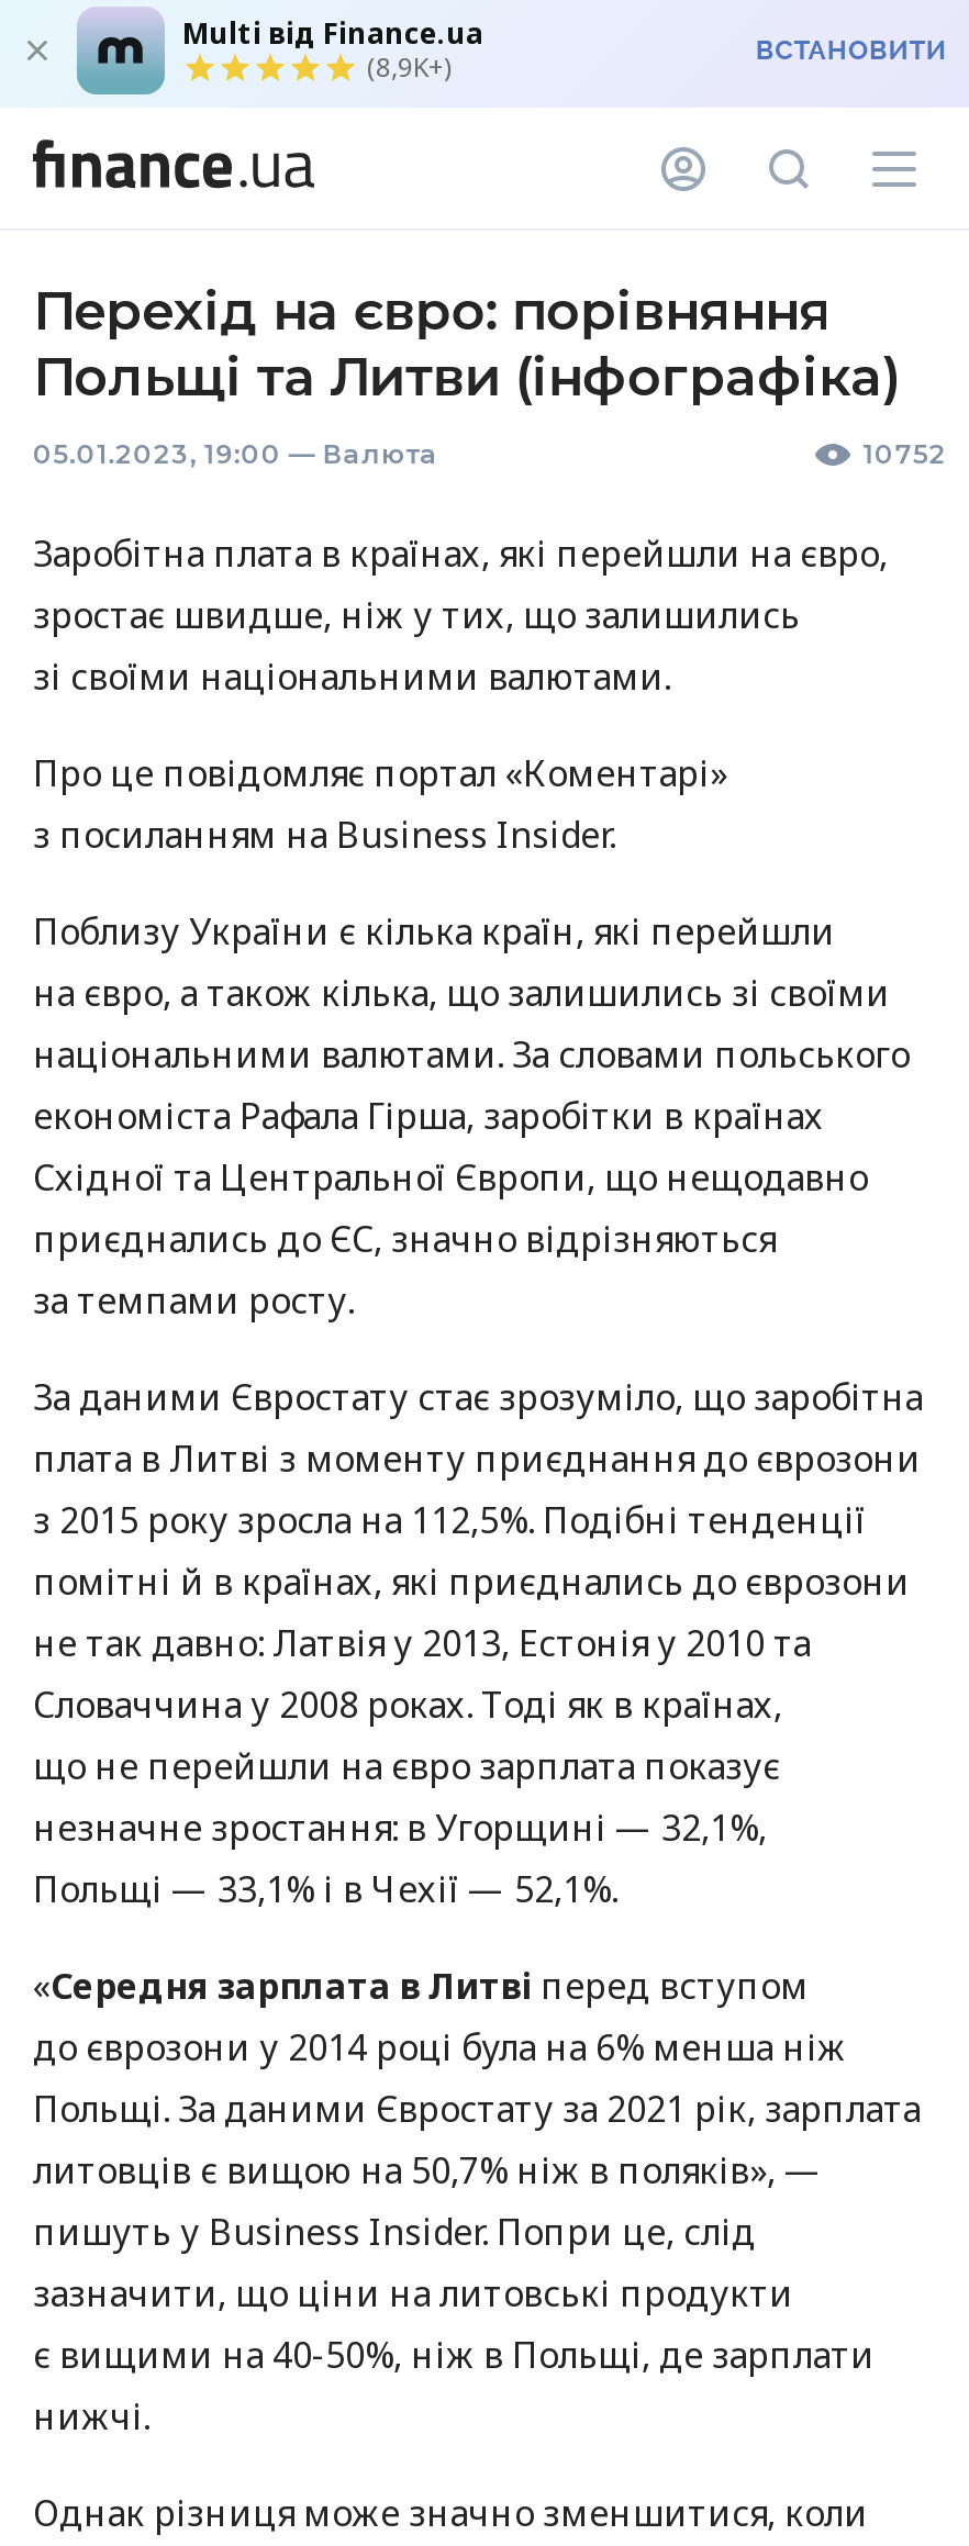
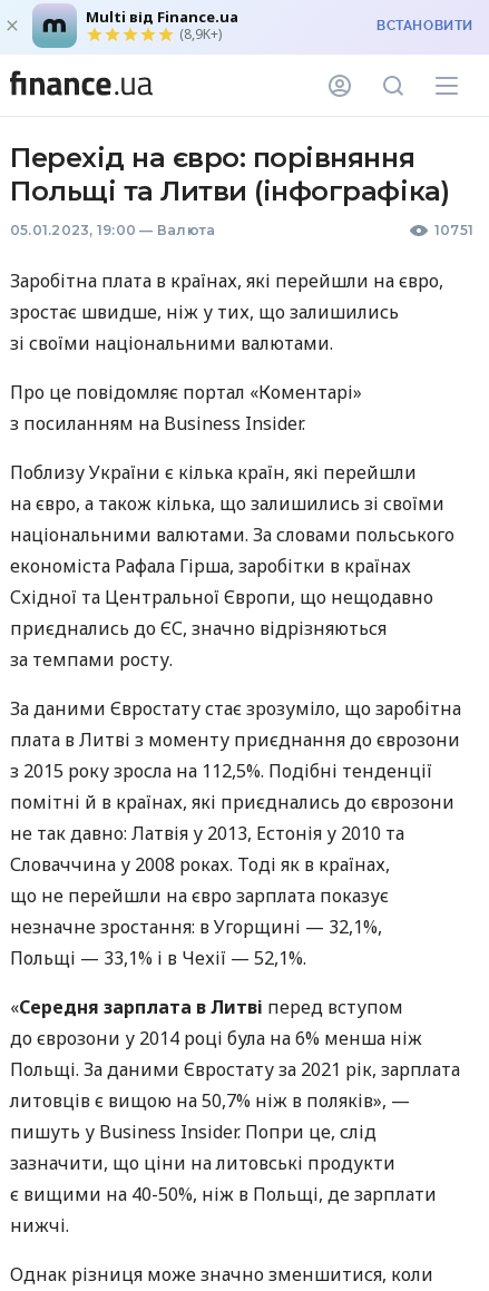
[863,437,947,470] 10752 -> [434,222,473,238] 10751

